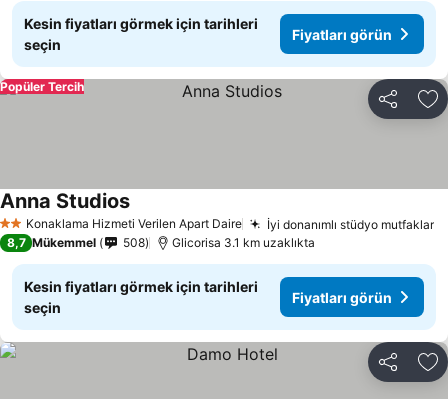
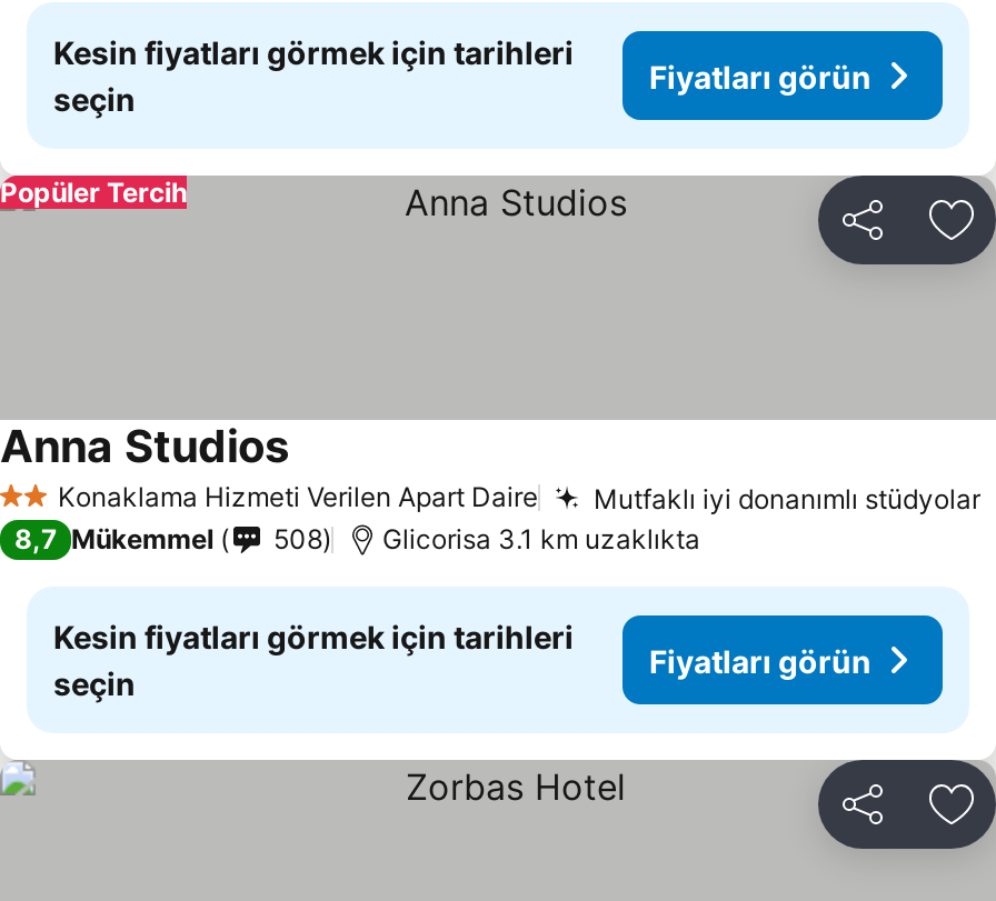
[267,216,434,231] İyi donanımlı stüdyo mutfaklar -> [594,481,980,514] Mutfaklı iyi donanımlı stüdyolar

